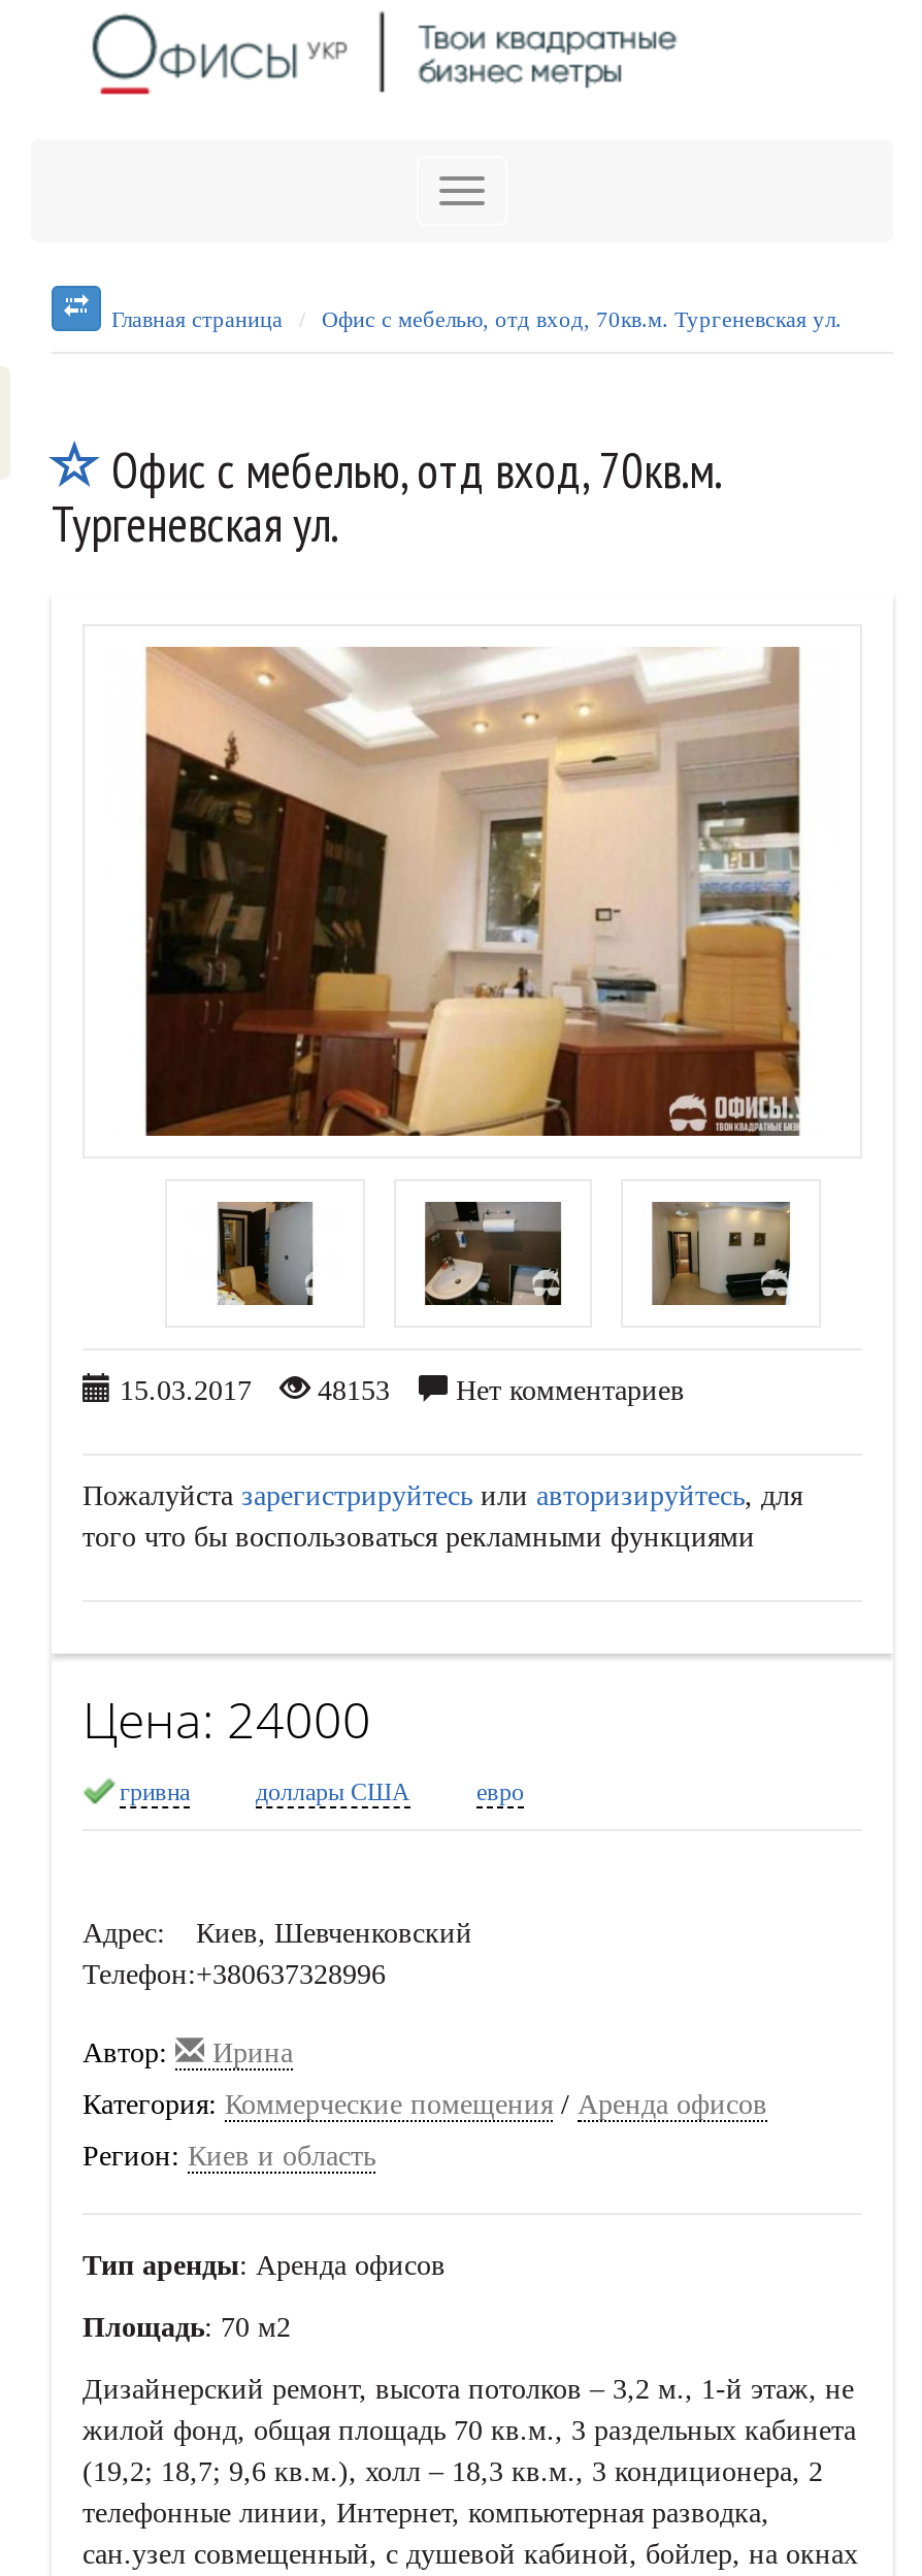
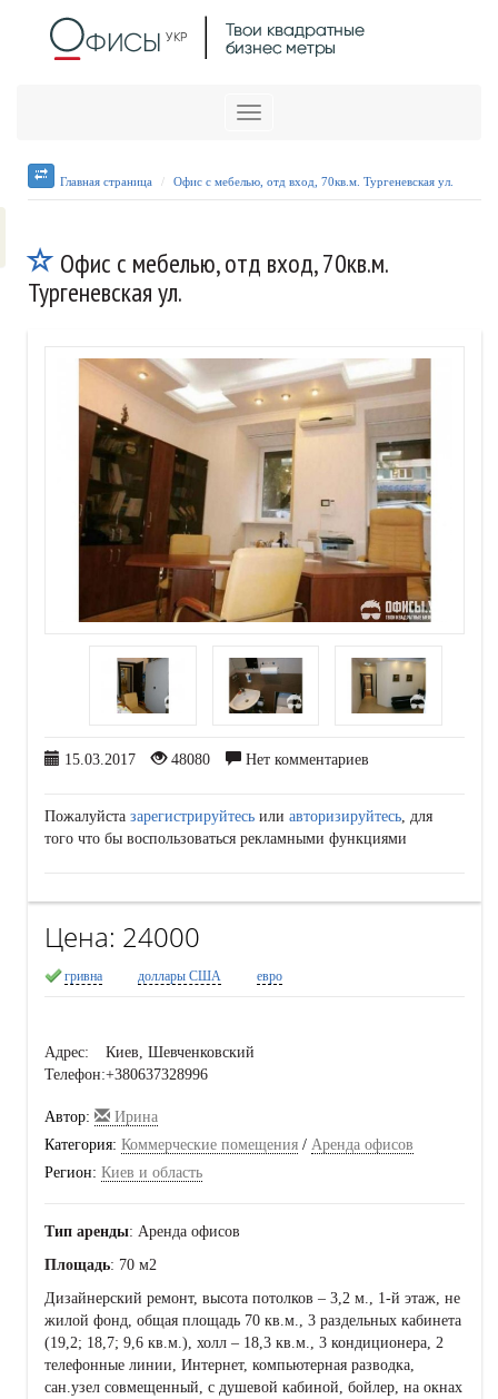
[111,1376,685,1407] 15.03.2017 48153 Нет комментариев -> [60,752,369,768] 15.03.2017 48080 Нет комментариев

